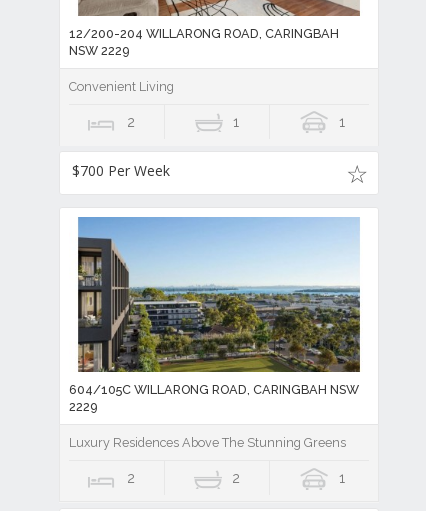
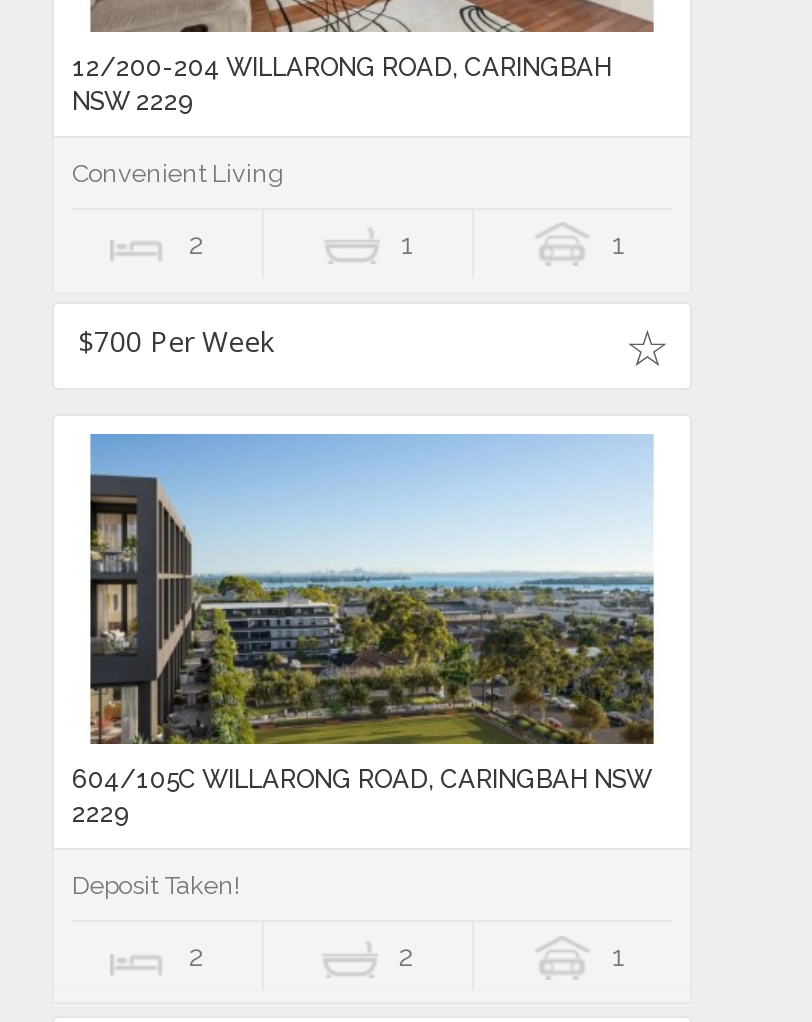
[69,435,346,450] Luxury Residences Above The Stunning Greens -> [72,871,240,901] Deposit Taken!

